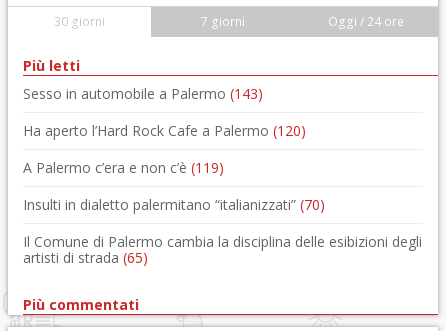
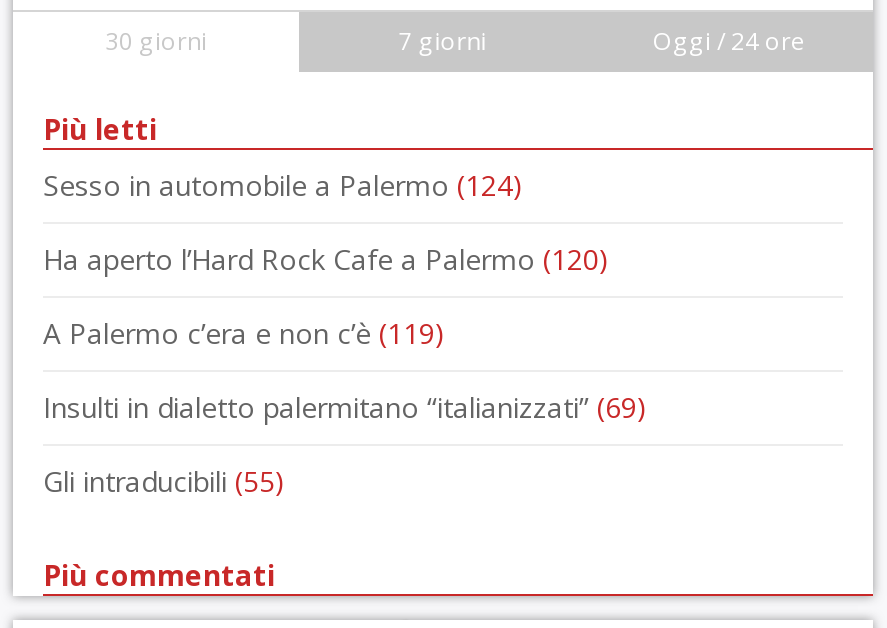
[23,84,263,103] Sesso in automobile a Palermo (143) -> [43,166,523,204] Sesso in automobile a Palermo (124)
[23,195,325,214] Insulti in dialetto palermitano “italianizzati” (70) -> [43,388,647,426] Insulti in dialetto palermitano “italianizzati” (69)
[23,232,422,267] Il Comune di Palermo cambia la disciplina delle esibizioni degli | artisti di strada (65) -> [43,462,285,500] Gli intraducibili (55)

